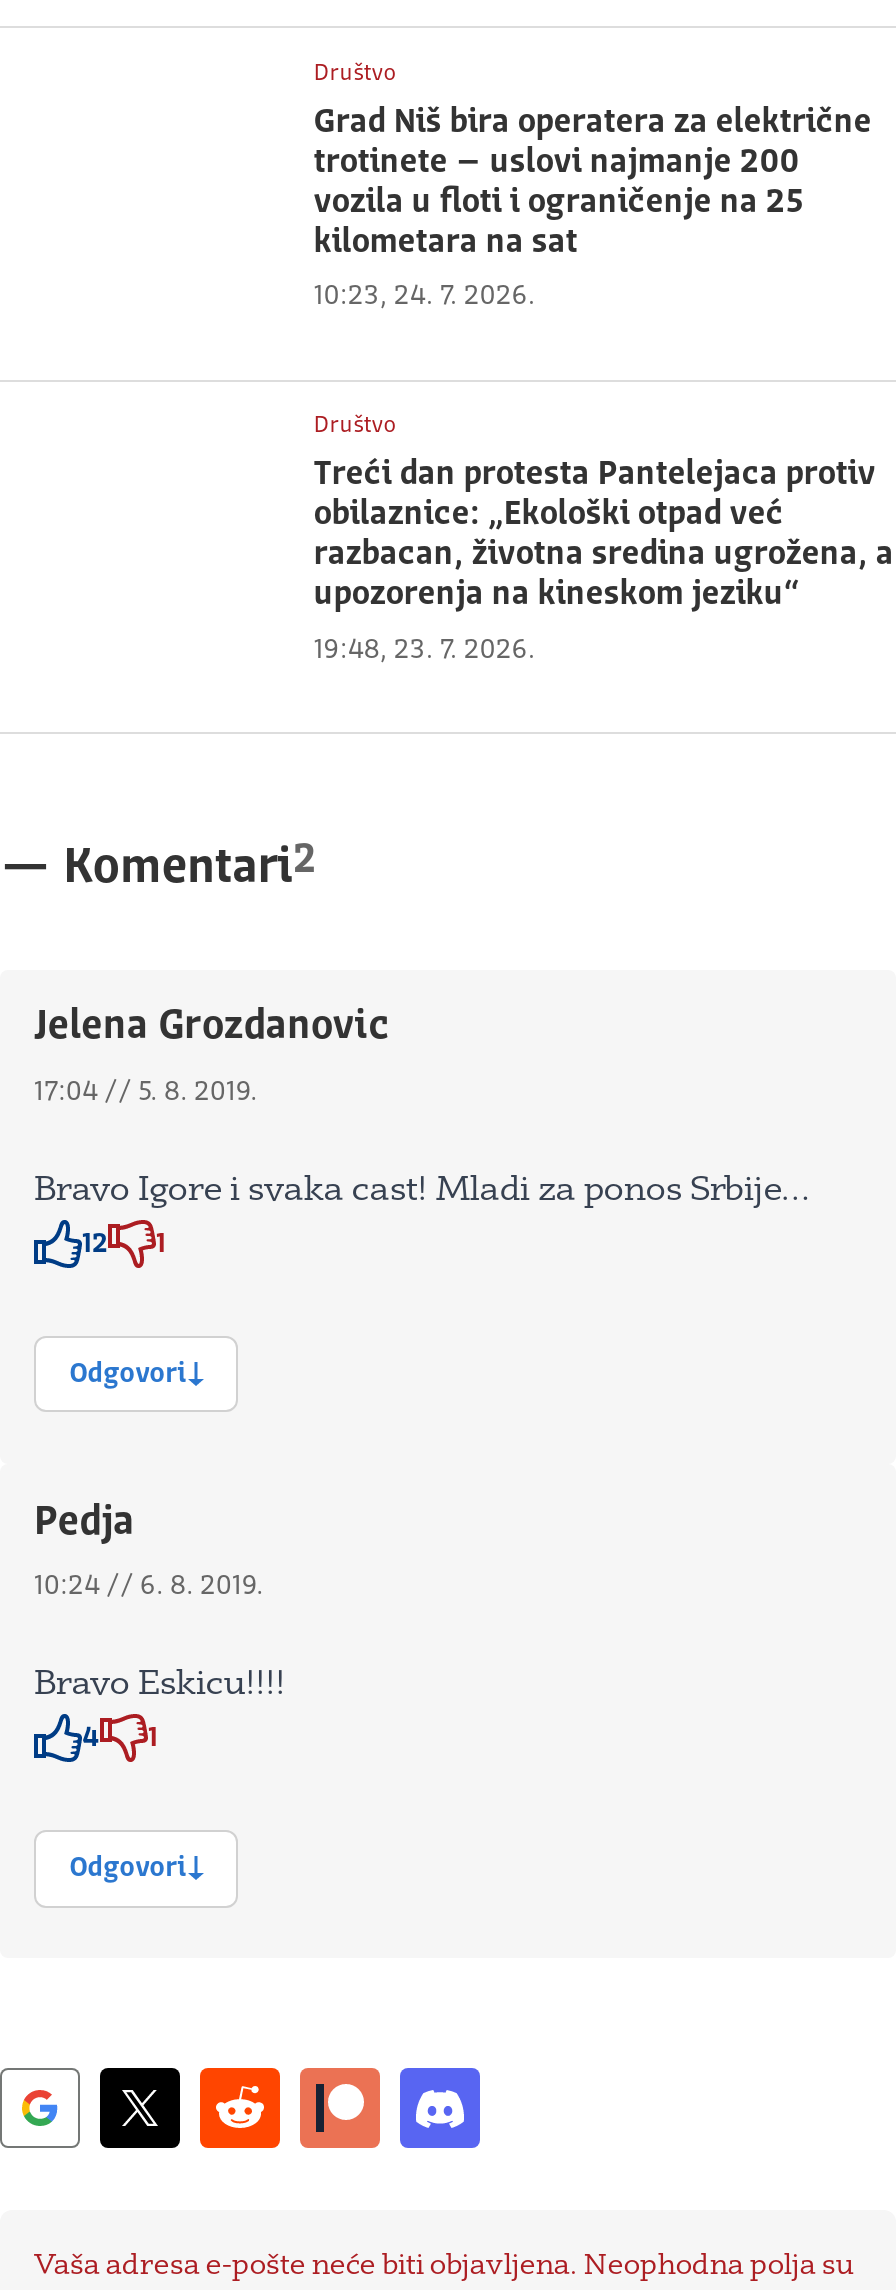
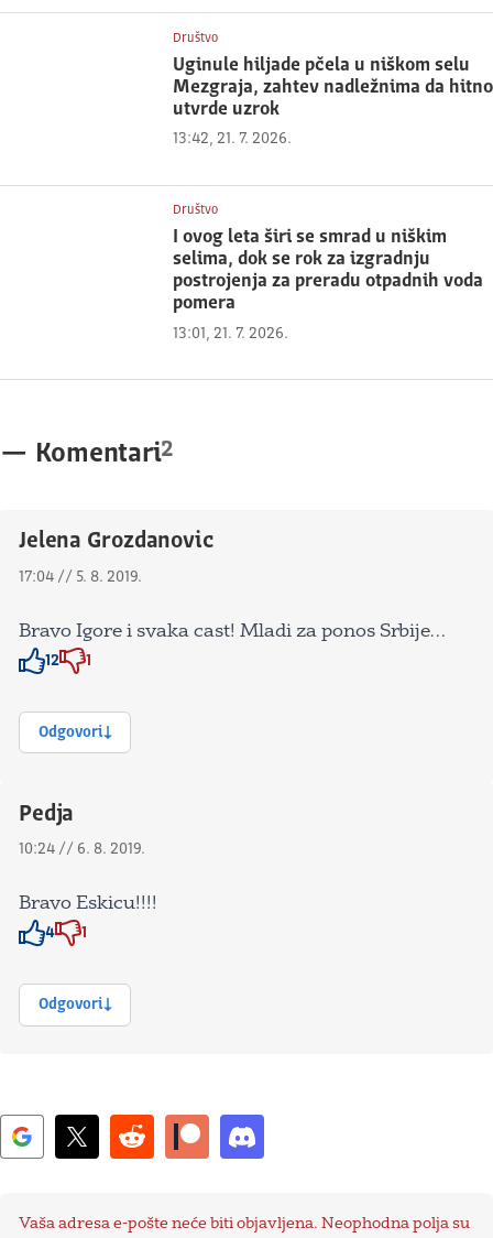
[314,105,872,259] Grad Niš bira operatera za električne | trotinete – uslovi najmanje 200 | vozila u floti i ograničenje na 25 | kilometara na sat -> [173,56,493,119] Uginule hiljade pčela u niškom selu | Mezgraja, zahtev nadležnima da hitno | utvrde uzrok
[314,282,536,310] 10:23, 24. 7. 2026. -> [173,131,291,146] 13:42, 21. 7. 2026.
[314,459,894,613] Treći dan protesta Pantelejaca protiv | obilaznice: „Ekološki otpad već | razbacan, životna sredina ugrožena, a | upozorenja na kineskom jeziku“ -> [173,228,483,313] I ovog leta širi se smrad u niškim | selima, dok se rok za izgradnju | postrojenja za preradu otpadnih voda | pomera
[314,636,536,664] 19:48, 23. 7. 2026. -> [173,326,288,341] 13:01, 21. 7. 2026.

